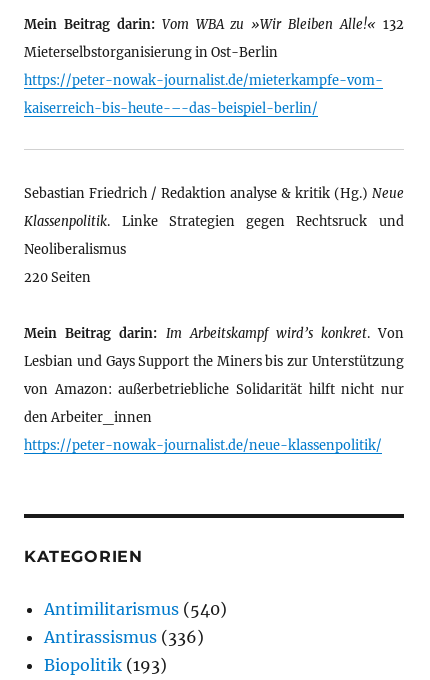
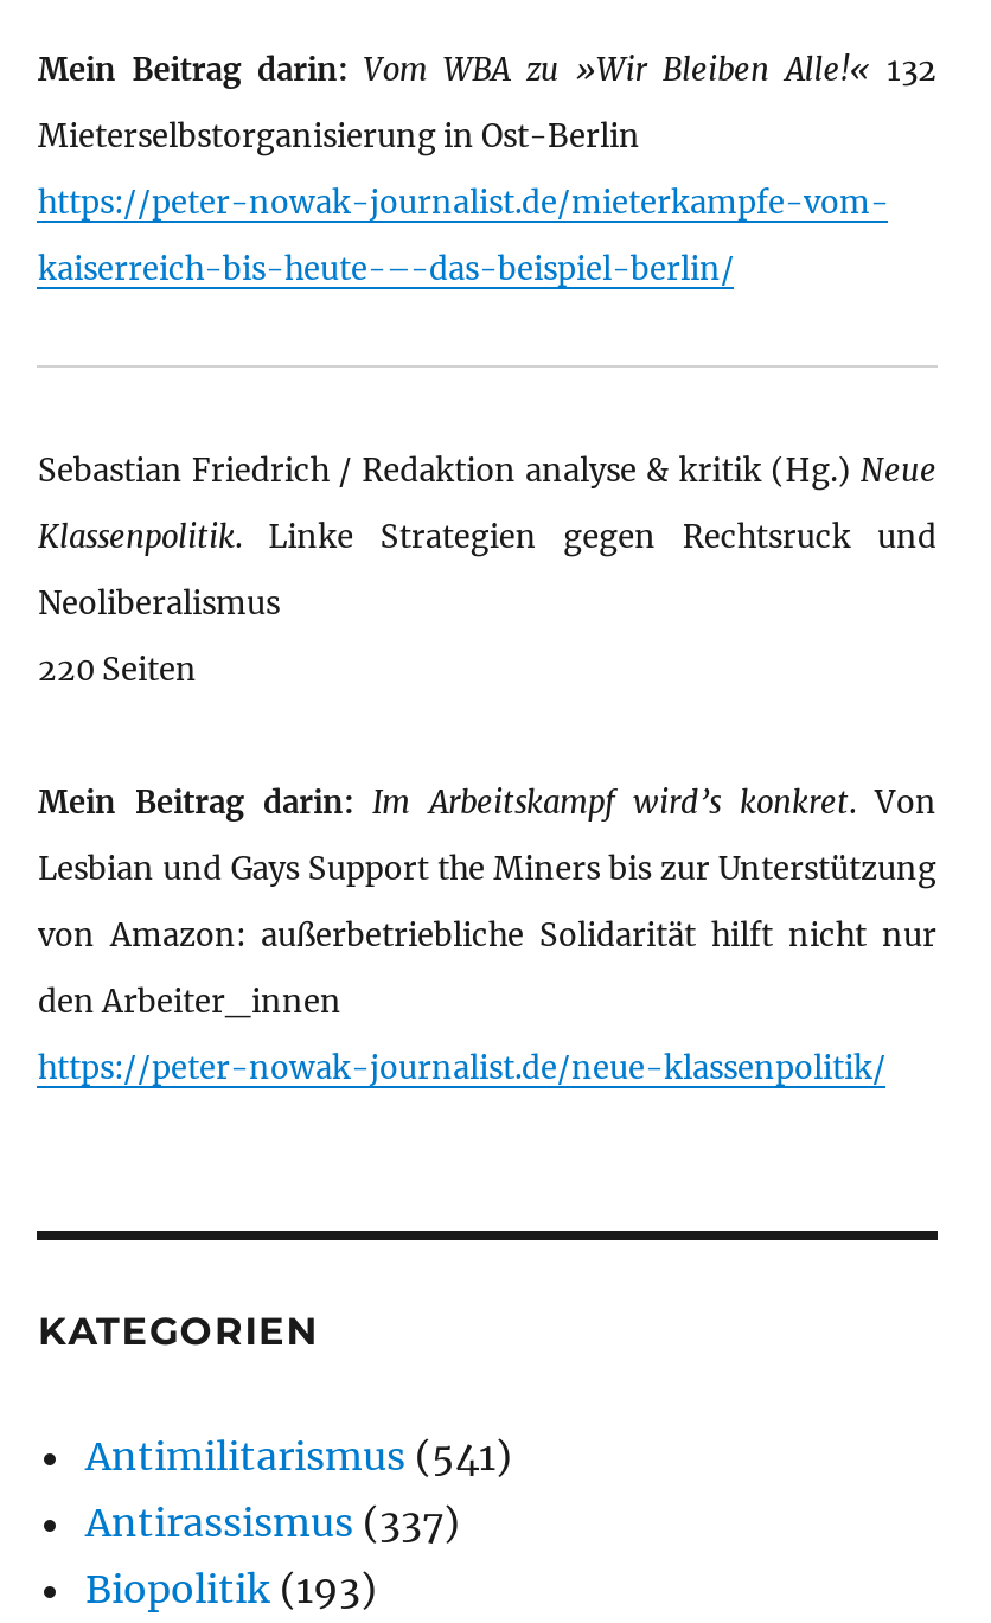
[44,599,227,619] Antimilitarismus (540) -> [85,1432,512,1479] Antimilitarismus (541)
[44,627,204,647] Antirassismus (336) -> [85,1498,460,1545] Antirassismus (337)

